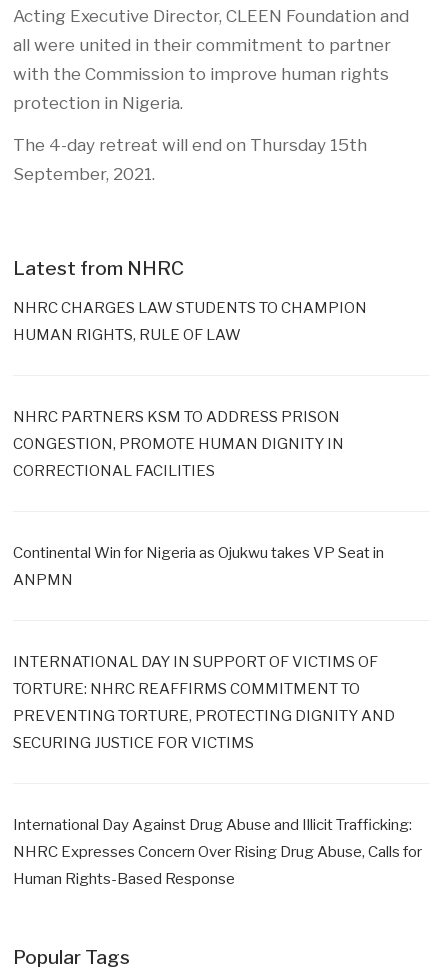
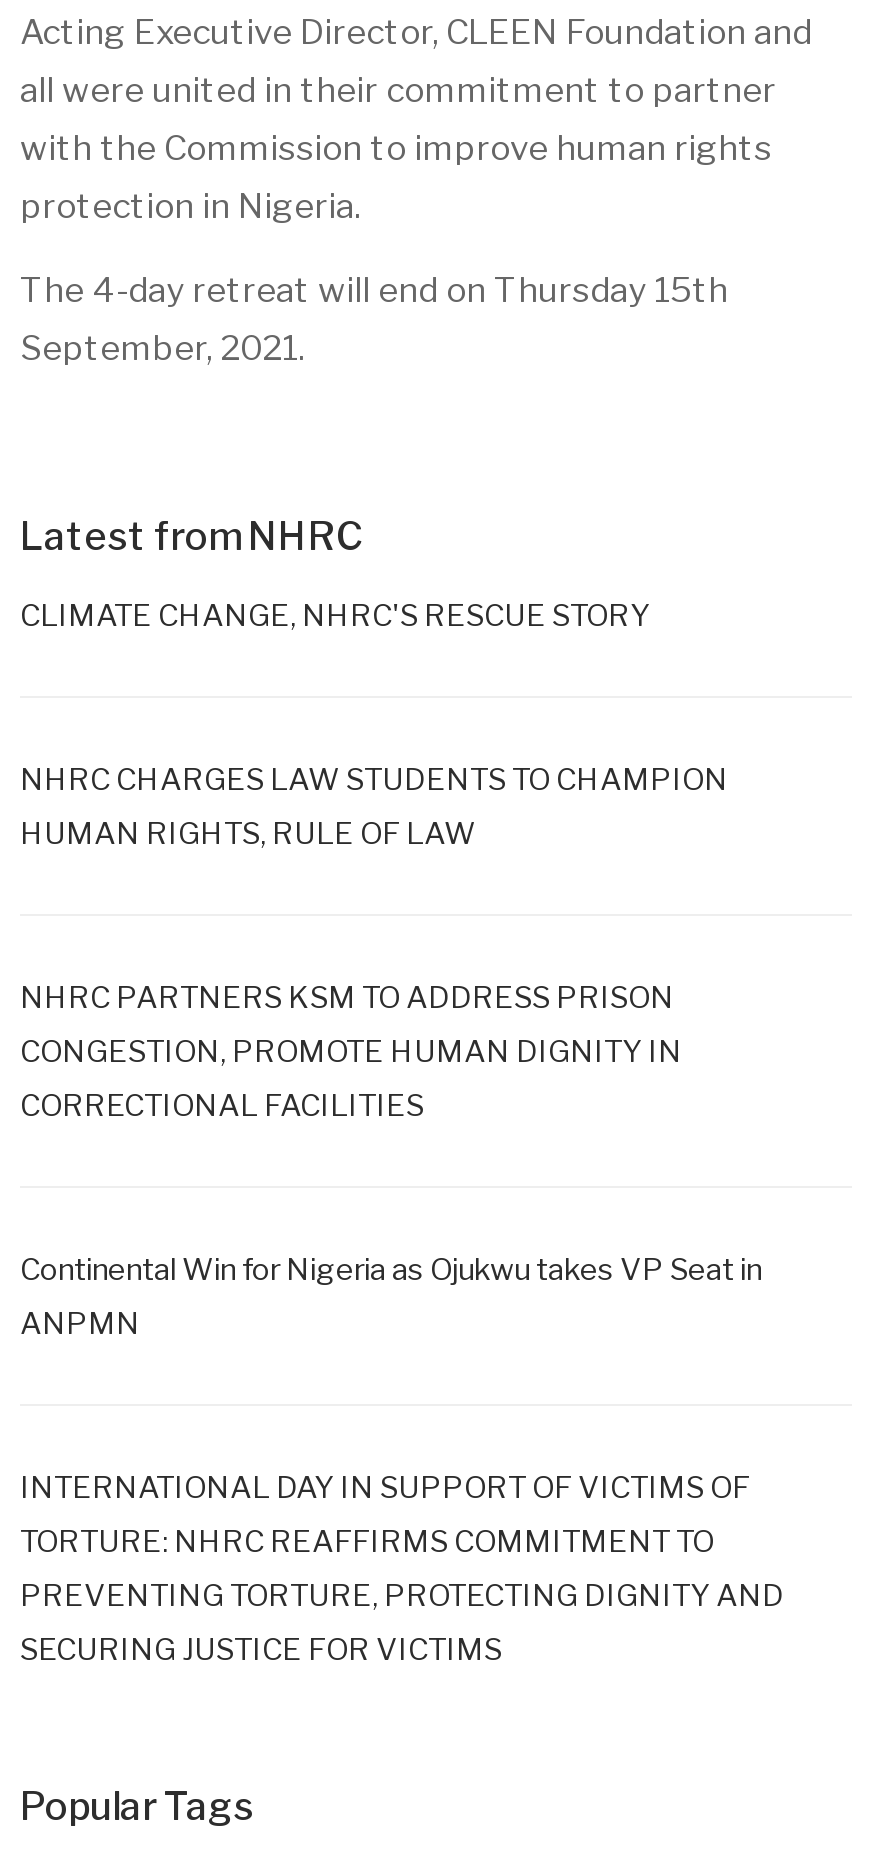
none -> [20,598,650,634] CLIMATE CHANGE, NHRC'S RESCUE STORY
moved [13,299,395,752] -> [20,762,784,1668]: NHRC CHARGES LAW STUDENTS TO CHAMPION | HUMAN RIGHTS, RULE OF LAW | NHRC PARTNERS KSM TO ADDRESS PRISON | ... | PREVENTING TORTURE, PROTECTING DIGNITY AND | SECURING JUSTICE FOR VICTIMS
[13,816,422,888] International Day Against Drug Abuse and Illicit Trafficking: | NHRC Expresses Concern Over Rising Drug Abuse, Calls for | Human Rights-Based Response -> none

